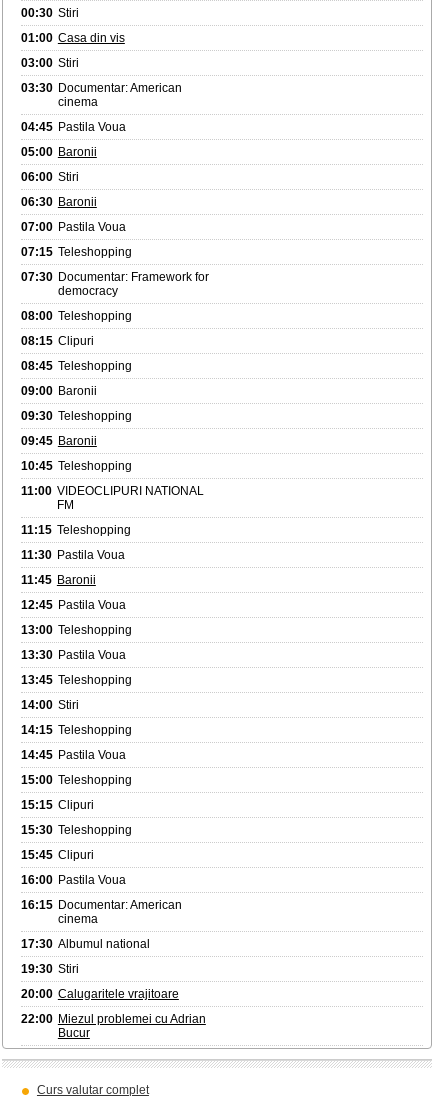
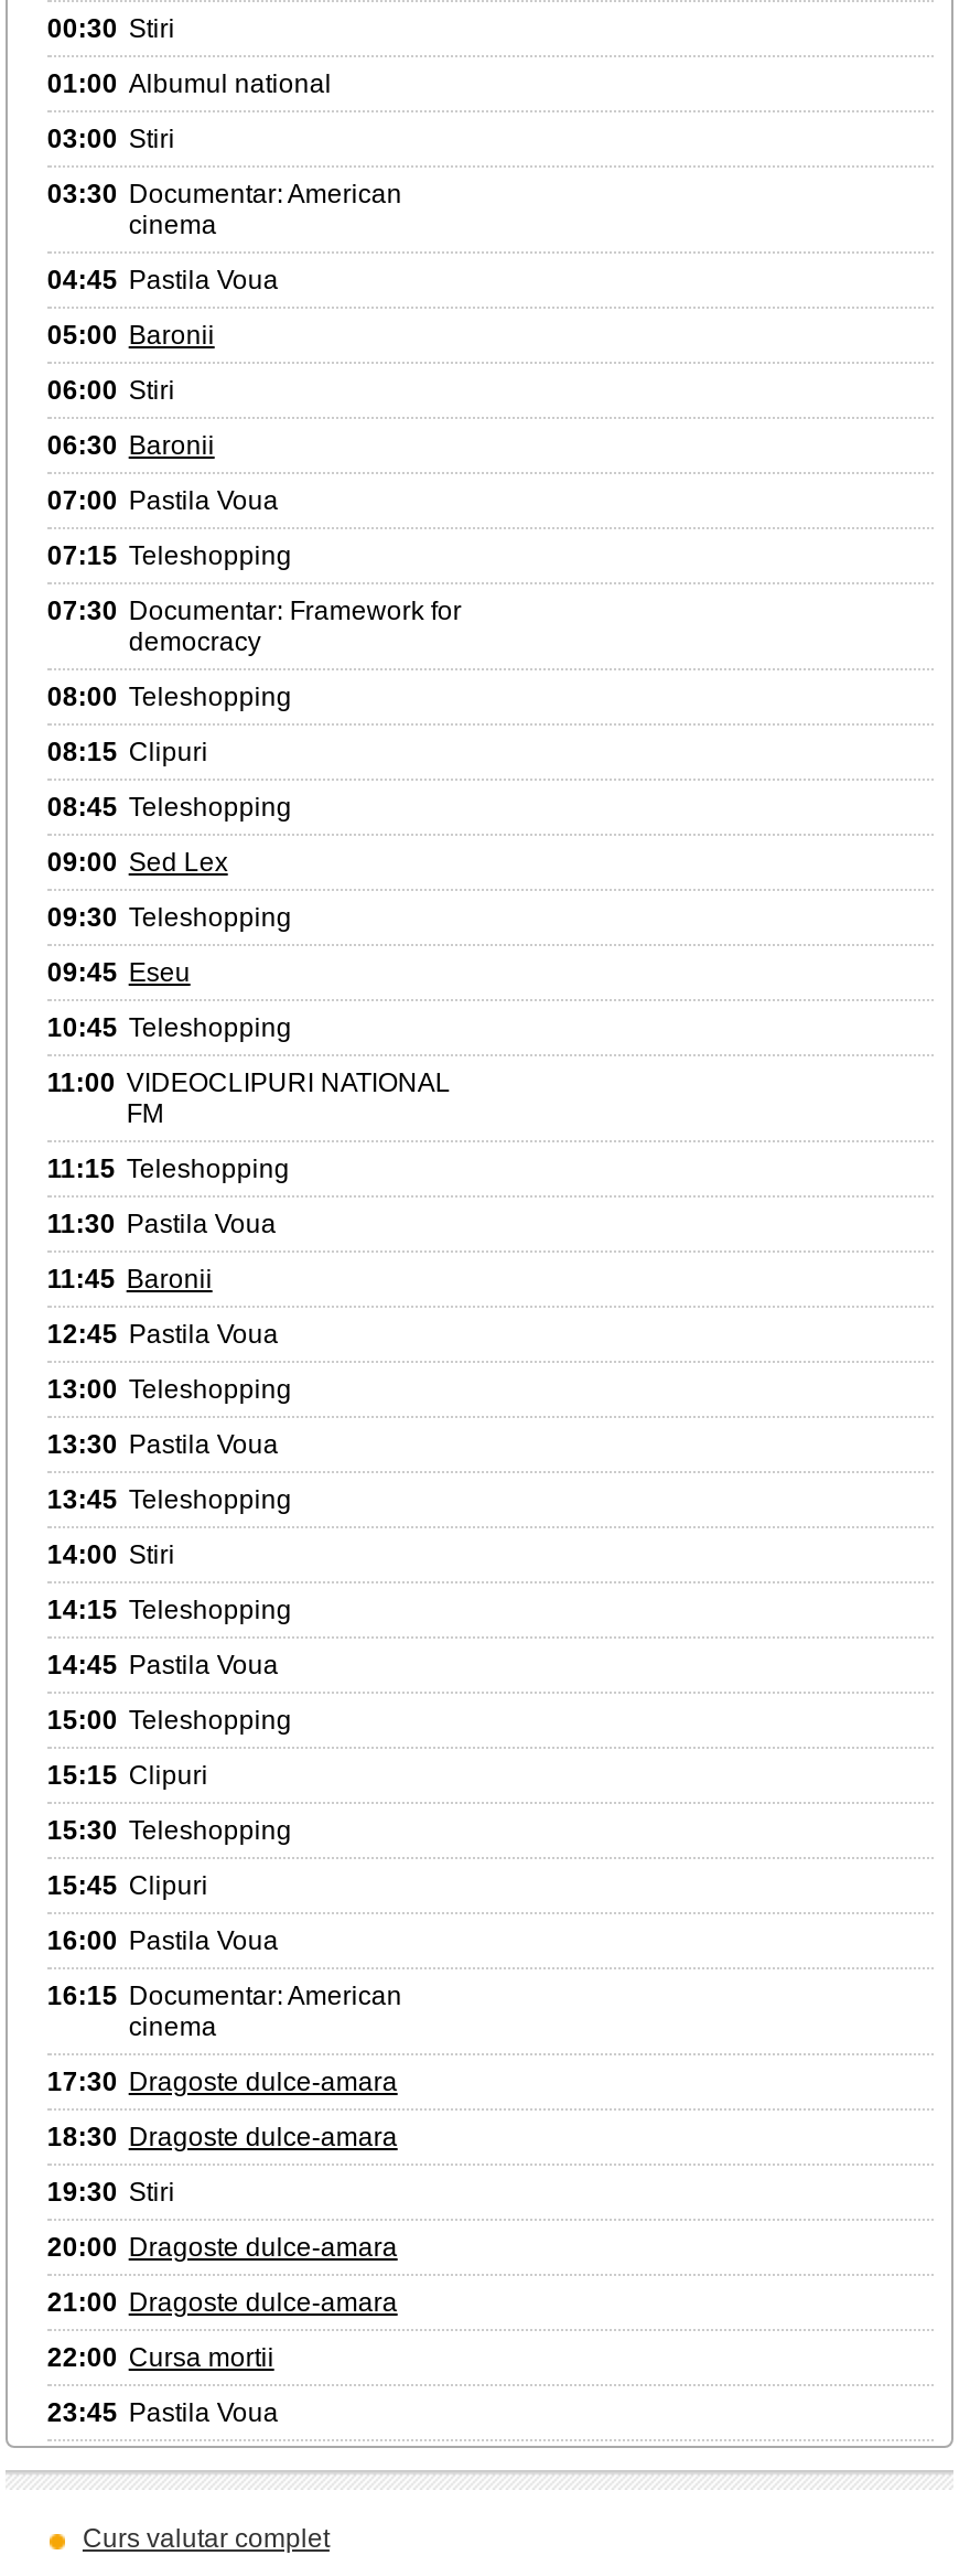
[21,31,125,45] 01:00 Casa din vis -> [47,68,331,99] 01:00 Albumul national
[21,384,97,398] 09:00 Baronii -> [47,846,228,877] 09:00 Sed Lex
[21,434,97,448] 09:45 Baronii -> [47,957,190,988] 09:45 Eseu
[21,937,150,951] 17:30 Albumul national -> [47,2066,397,2152] 17:30 Dragoste dulce-amara | 18:30 Dragoste dulce-amara
[21,987,206,1040] 20:00 Calugaritele vrajitoare | 22:00 Miezul problemei cu Adrian | Bucur -> [47,2231,397,2428] 20:00 Dragoste dulce-amara | 21:00 Dragoste dulce-amara | 22:00 Cursa mortii | 23:45 Pastila Voua

